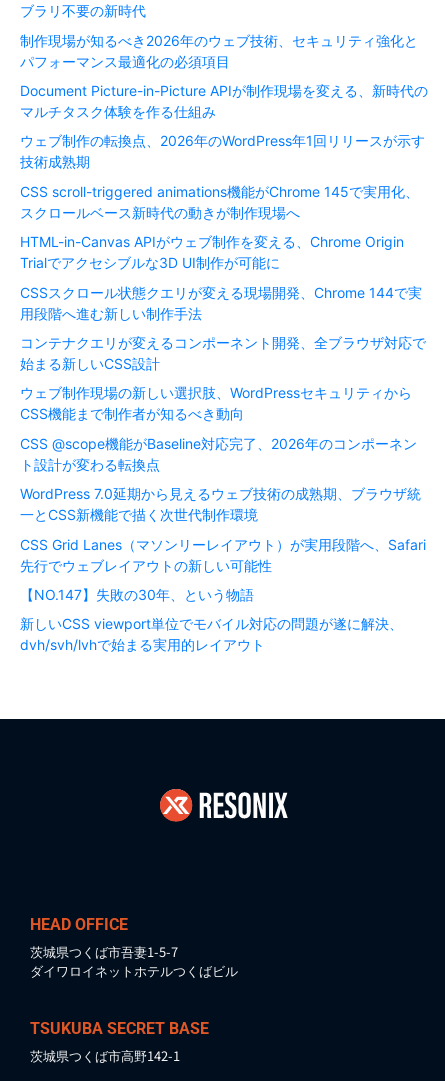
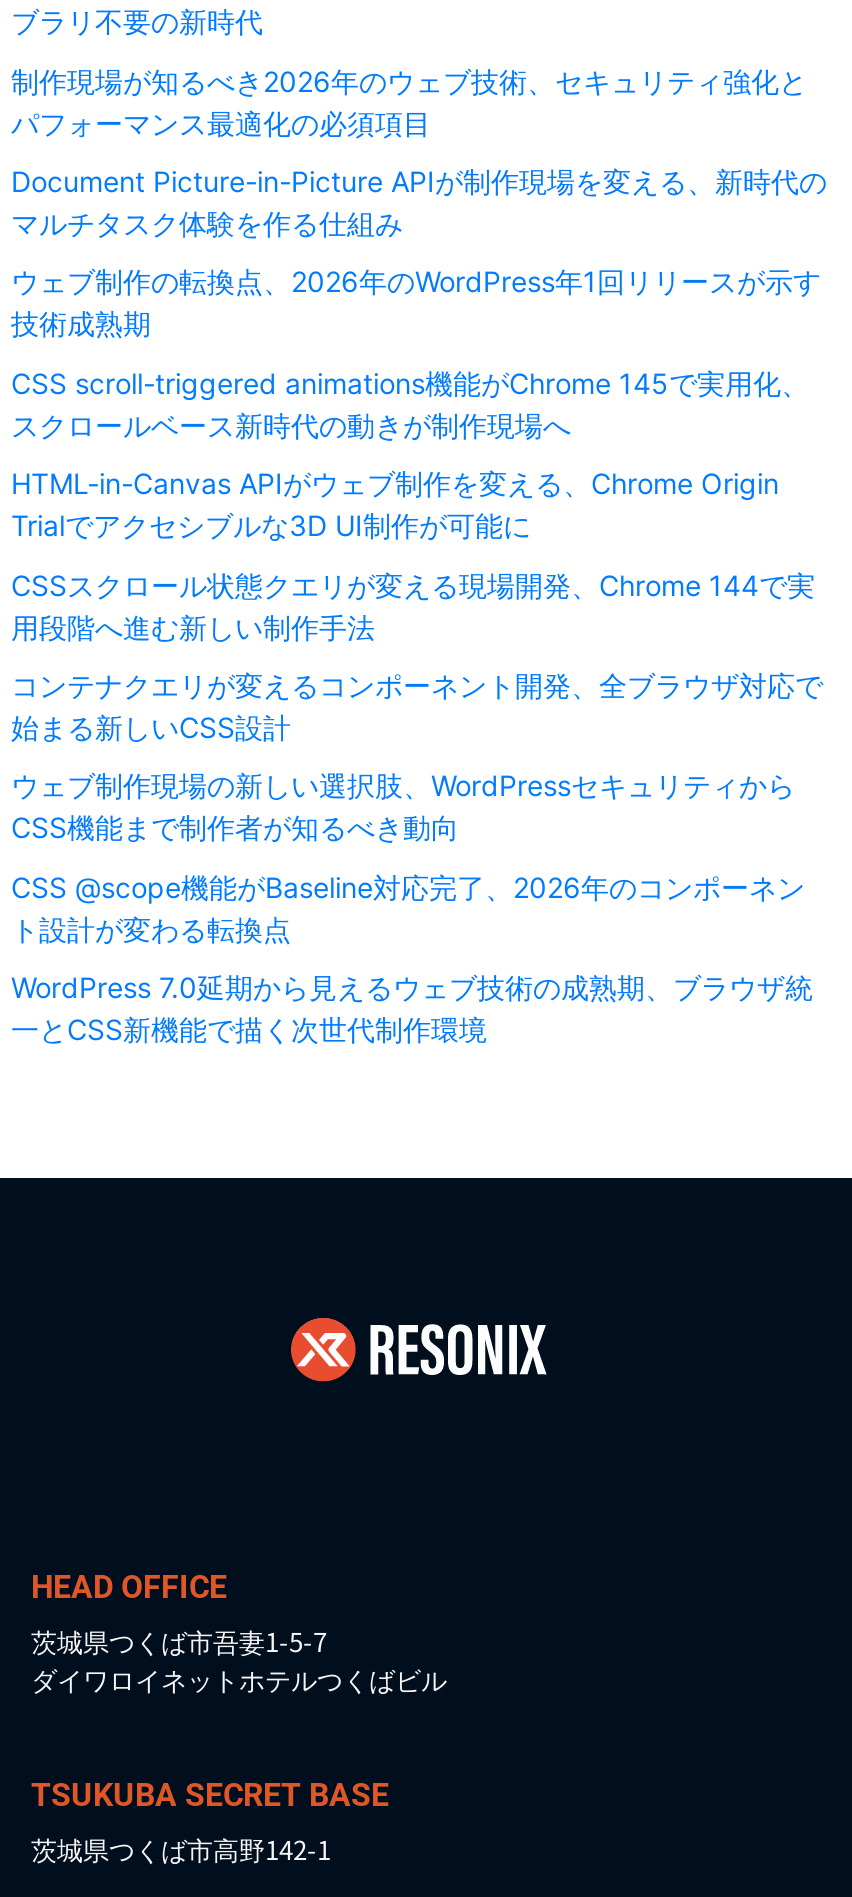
[20,536,426,653] CSS Grid Lanes（マソンリーレイアウト）が実用段階へ、Safari | 先行でウェブレイアウトの新しい可能性 | 【NO.147】失敗の30年、という物語 | 新しいCSS viewport単位でモバイル対応の問題が遂に解決、 | dvh/svh/lvhで始まる実用的レイアウト -> none

